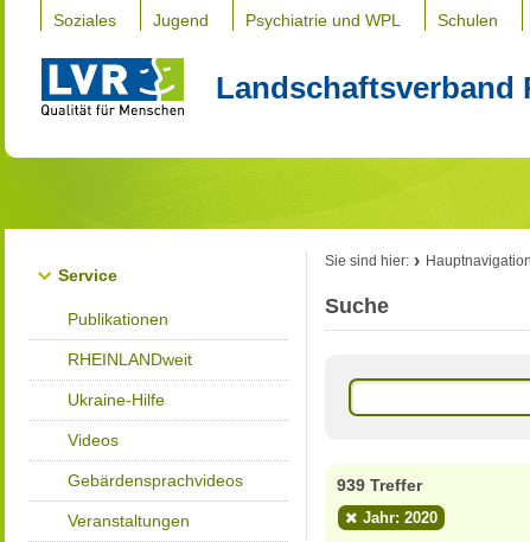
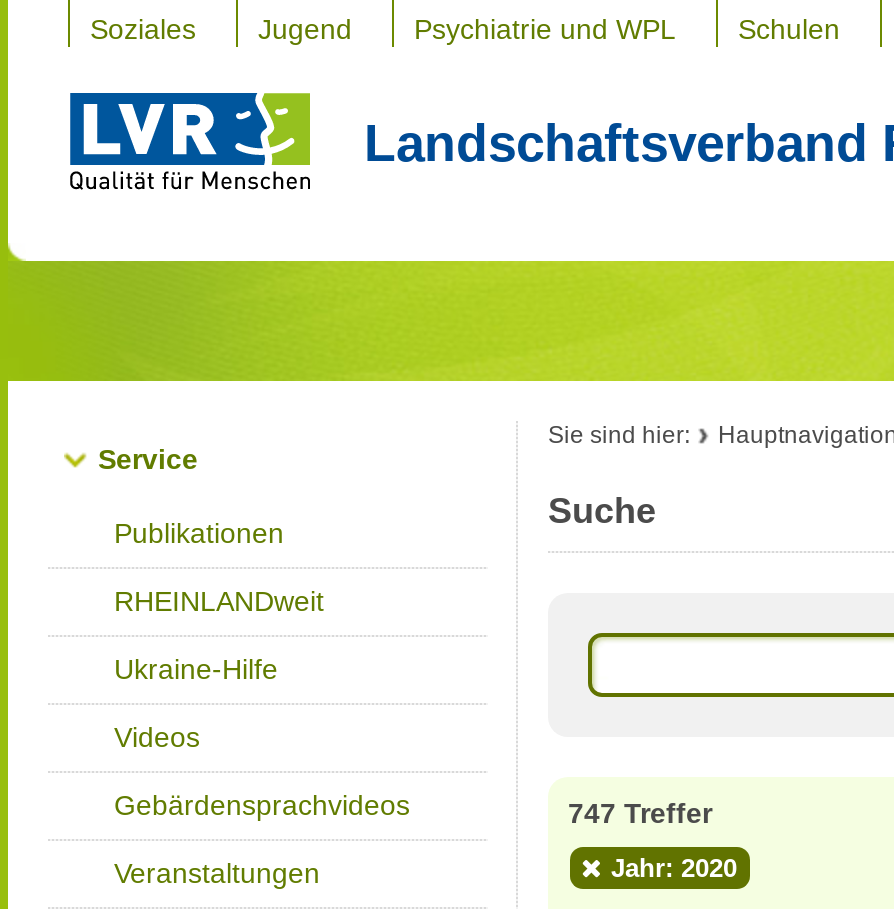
[337,476,422,495] 939 Treffer -> [568,797,712,829] 747 Treffer

